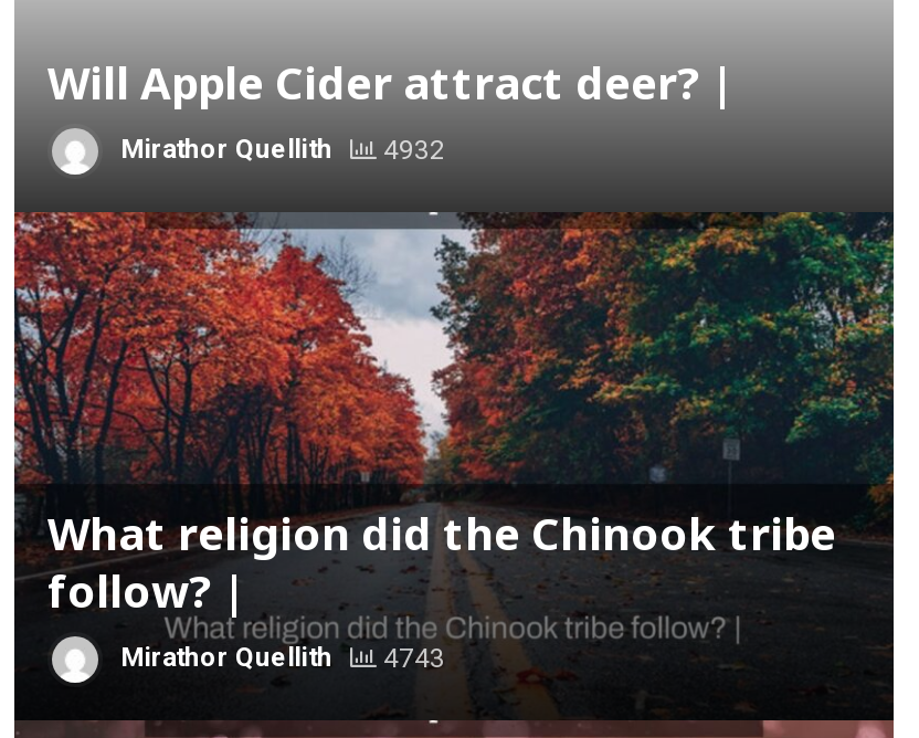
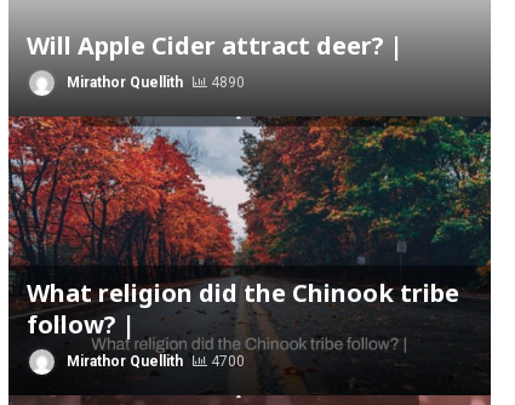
[114,134,445,165] Mirathor Quellith 4932 -> [63,74,245,91] Mirathor Quellith 4890
[114,642,445,673] Mirathor Quellith 4743 -> [63,352,245,369] Mirathor Quellith 4700

